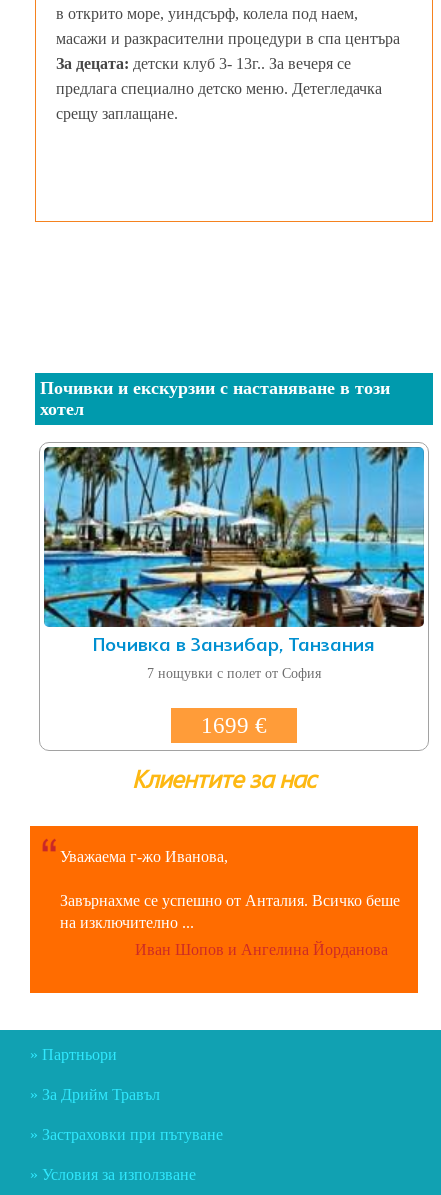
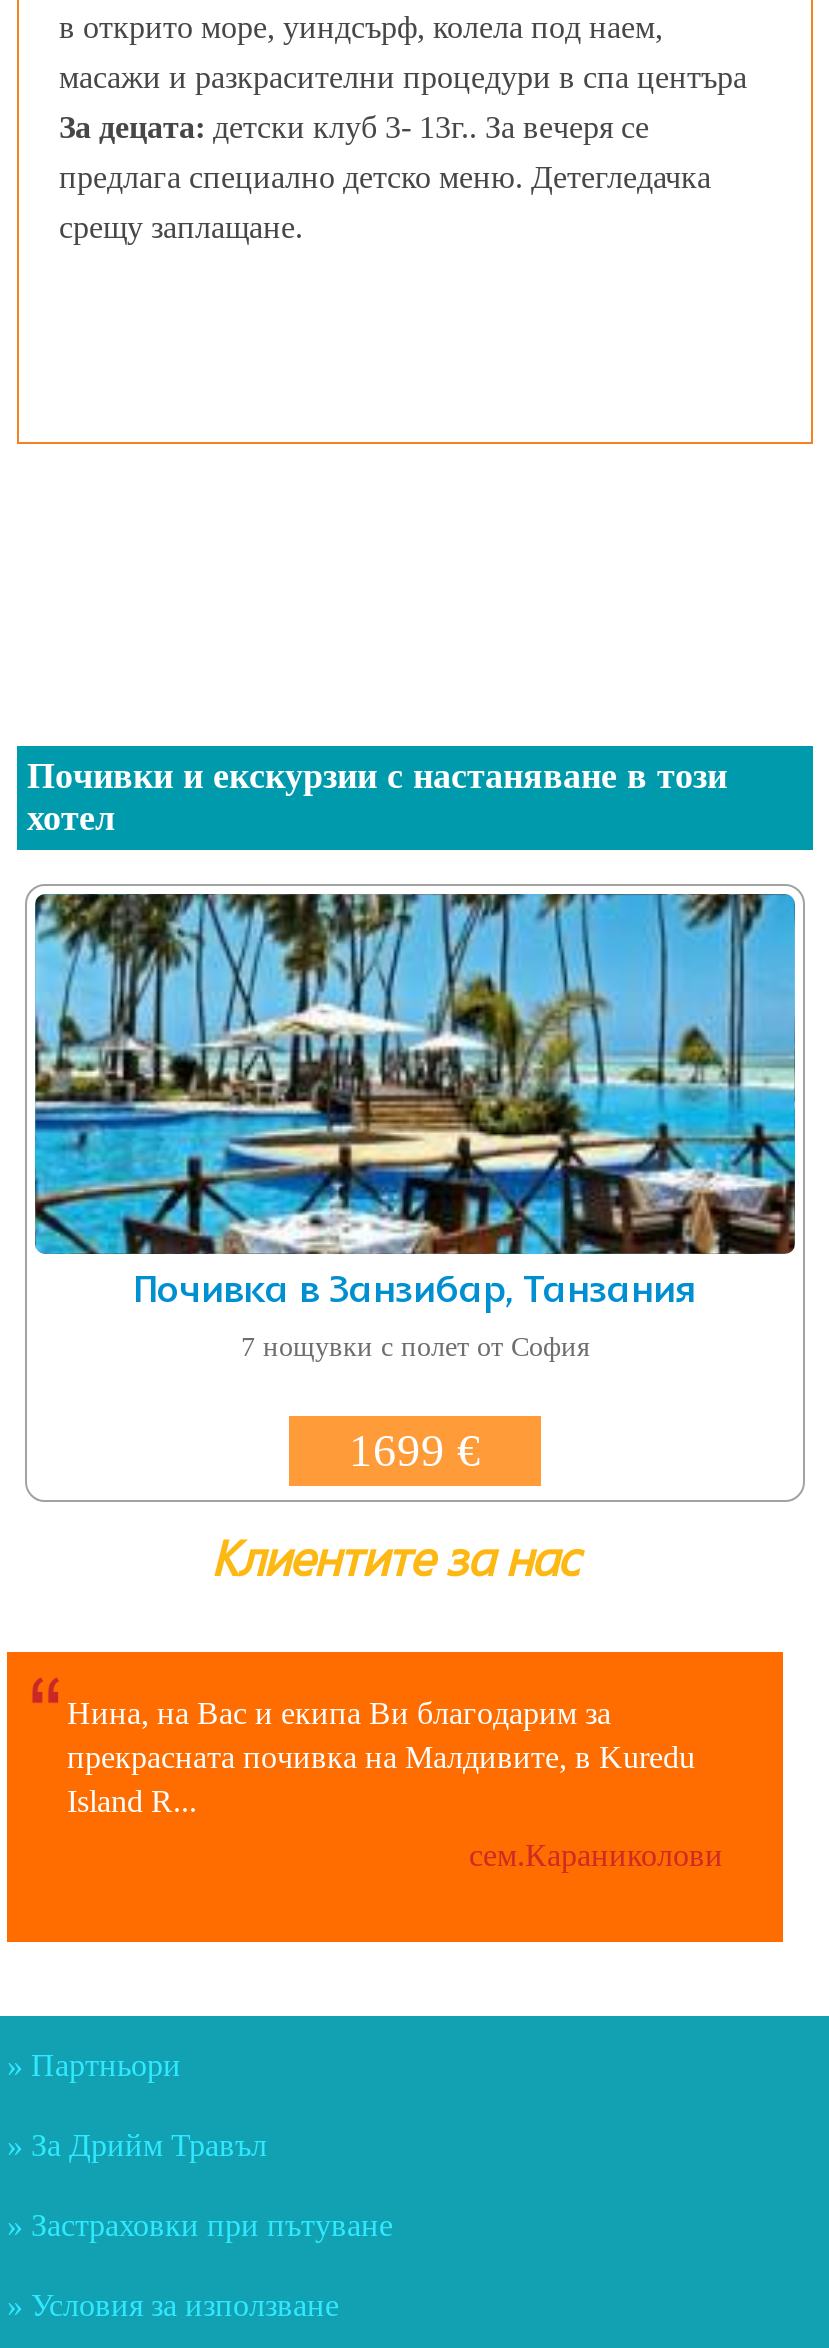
[60,848,400,958] Уважаема г-жо Иванова, | Завърнахме се успешно от Анталия. Всичко беше | на изключително ... | Иван Шопов и Ангелина Йорданова -> [67,1696,723,1872] Нина, на Вас и екипа Ви благодарим за | прекрасната почивка на Малдивите, в Kuredu | Island R... | сем.Караниколови

